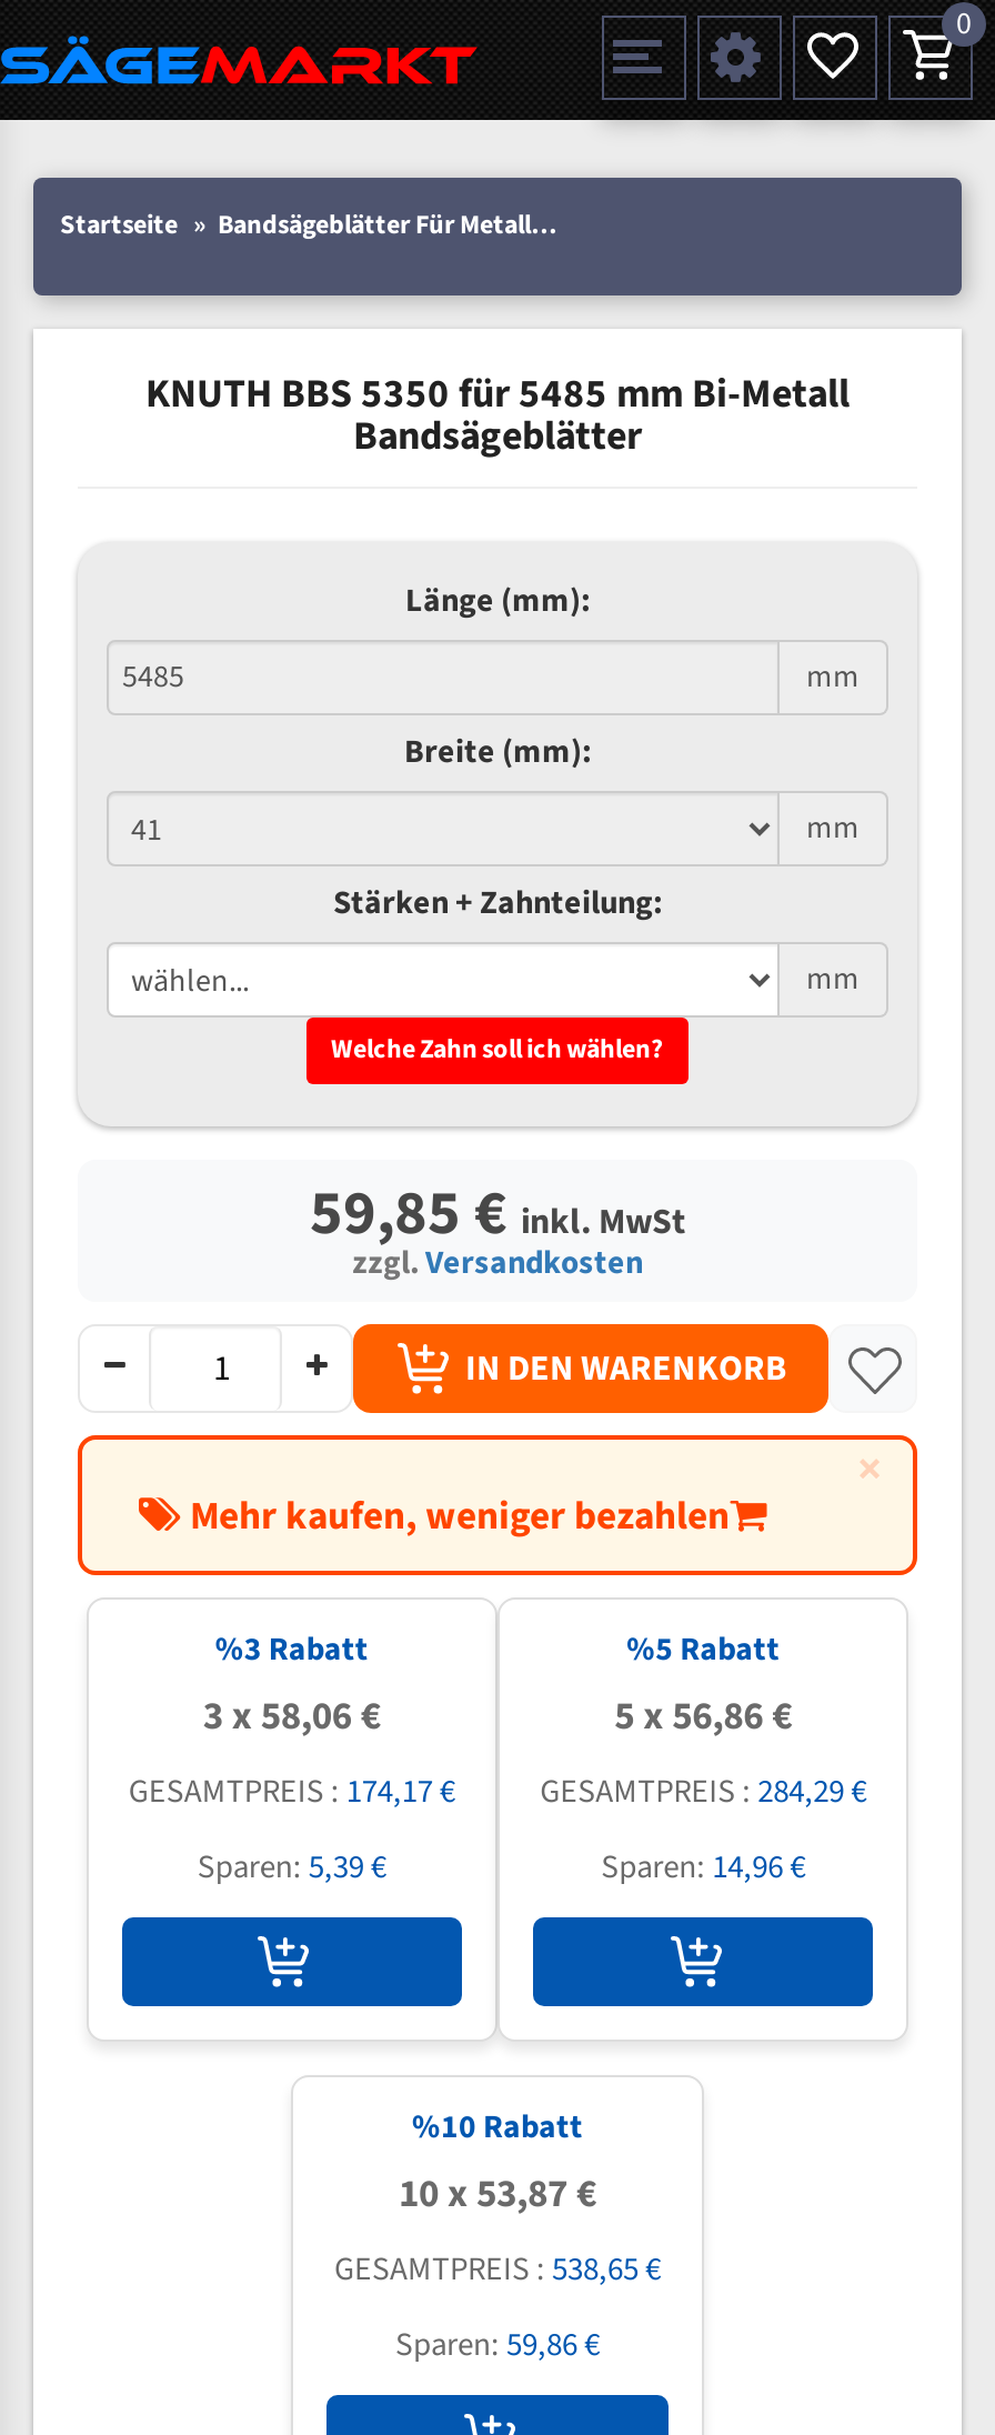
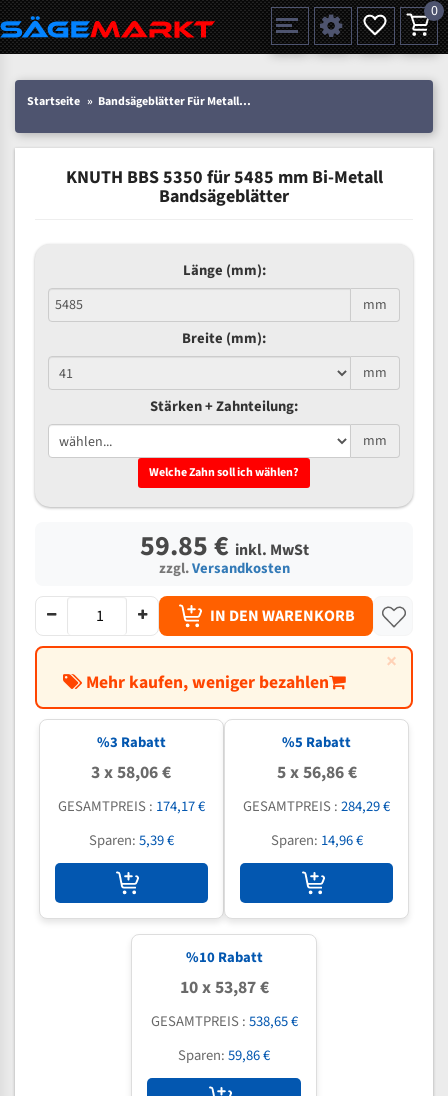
[310,1169,685,1257] 59,85 € inkl. MwSt -> [139,526,308,566] 59.85 € inkl. MwSt

